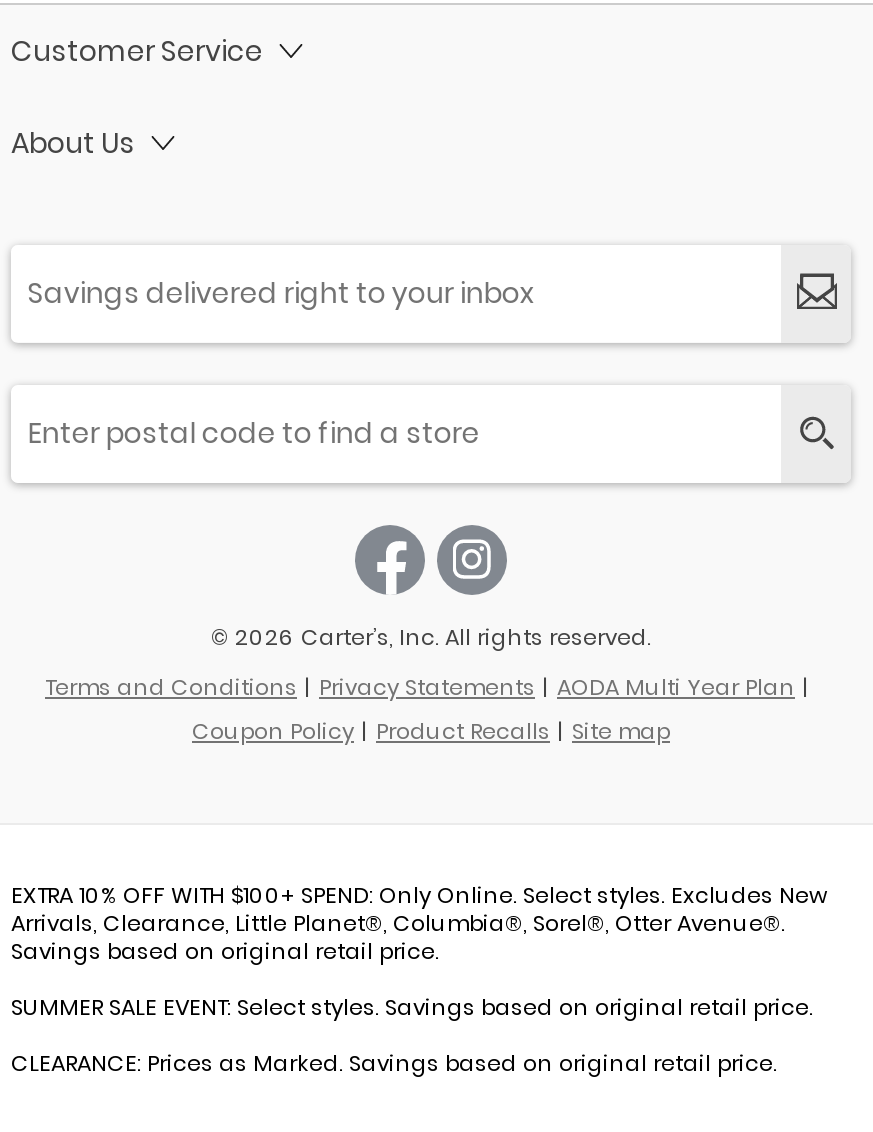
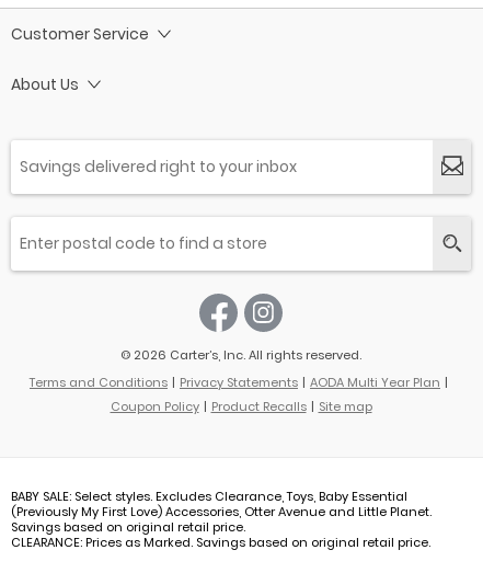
[11,879,827,939] EXTRA 10% OFF WITH $100+ SPEND: Only Online. Select styles. Excludes New | Arrivals, Clearance, Little Planet®, Columbia®, Sorel®, Otter Avenue®. -> [11,487,432,520] BABY SALE: Select styles. Excludes Clearance, Toys, Baby Essential | (Previously My First Love) Accessories, Otter Avenue and Little Planet.
[11,991,813,1023] SUMMER SALE EVENT: Select styles. Savings based on original retail price. -> none

